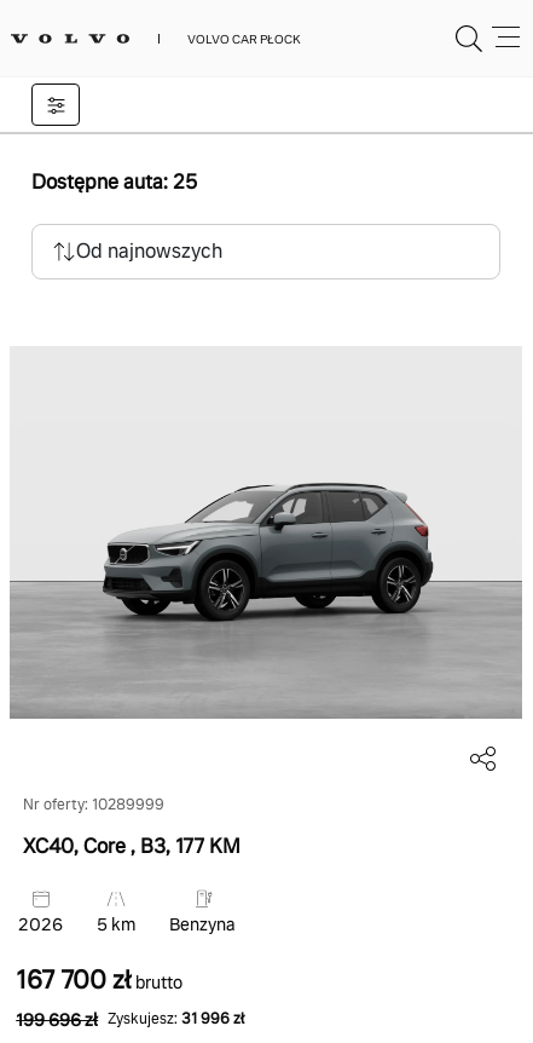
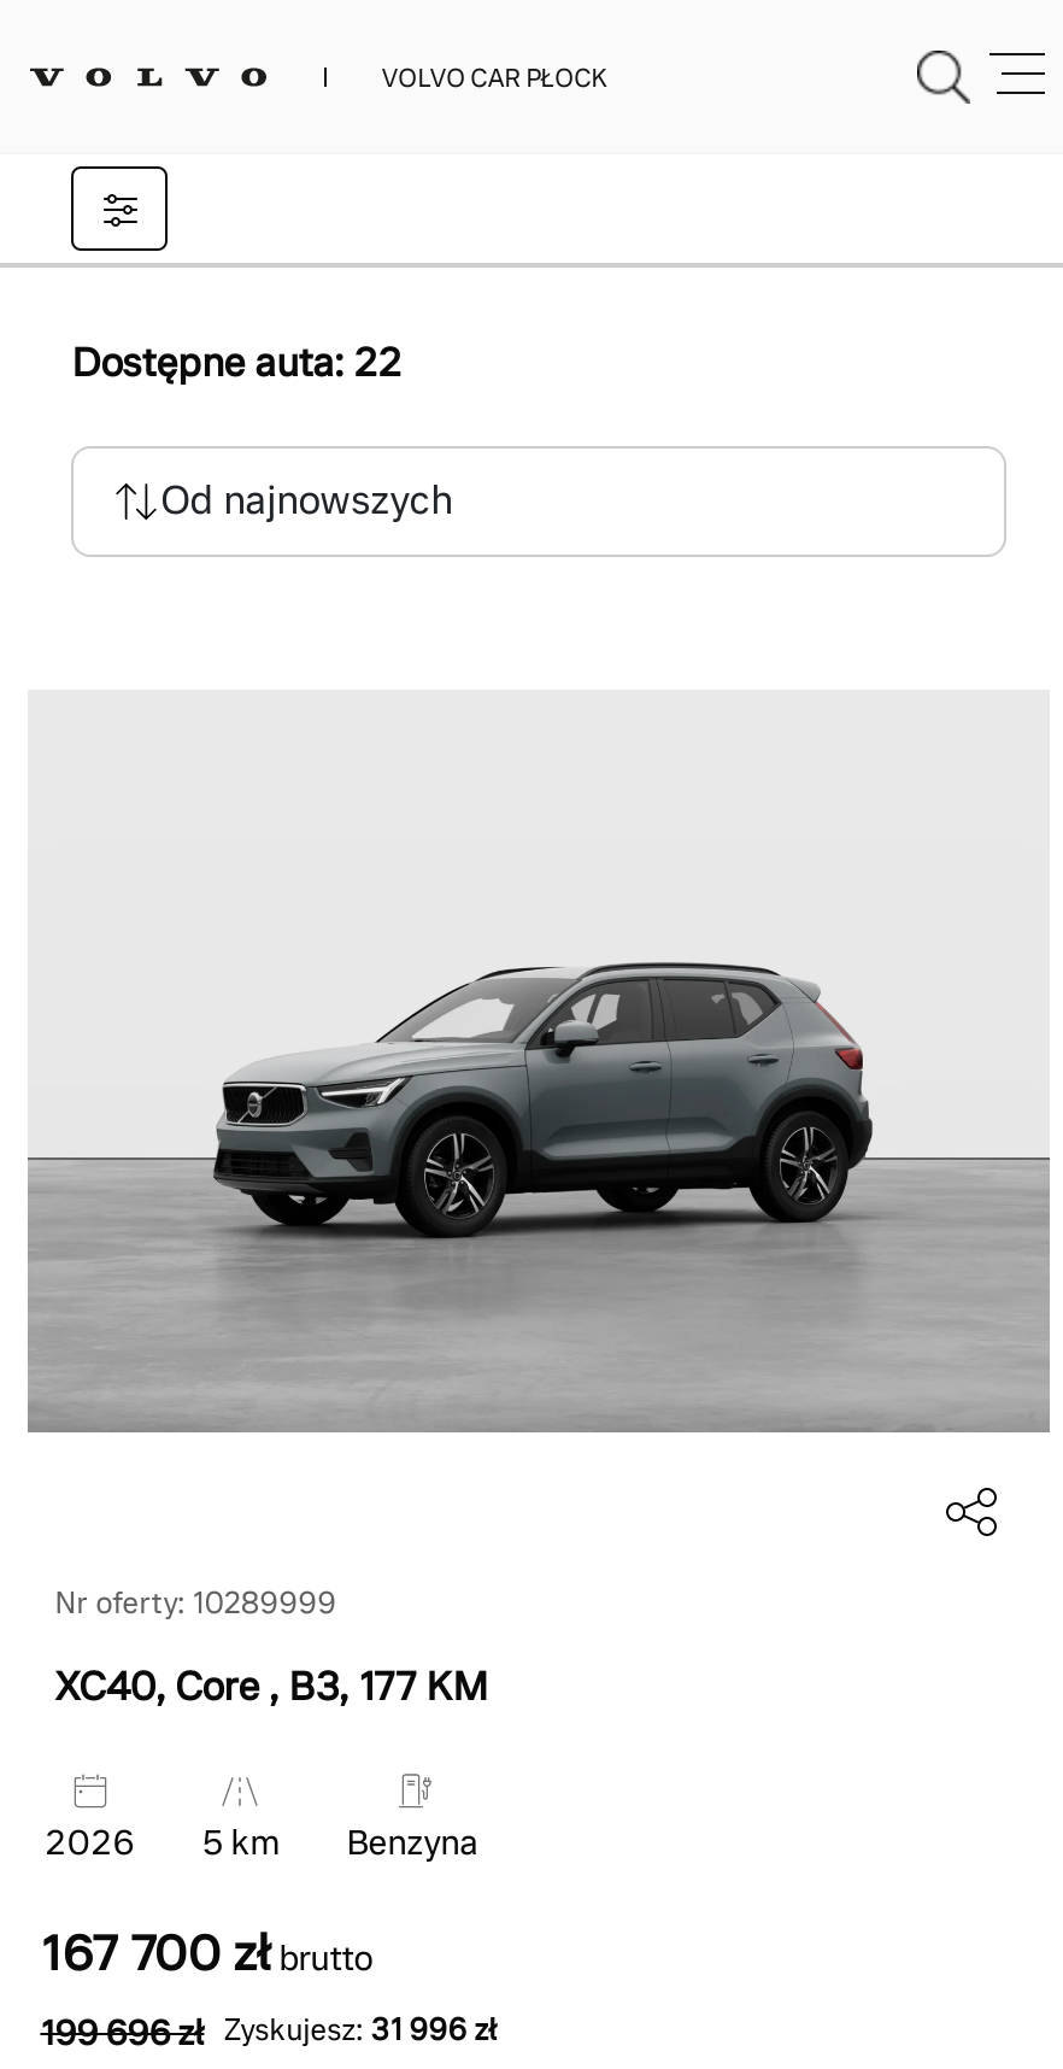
[32,169,197,195] Dostępne auta: 25 -> [72,338,402,388] Dostępne auta: 22

